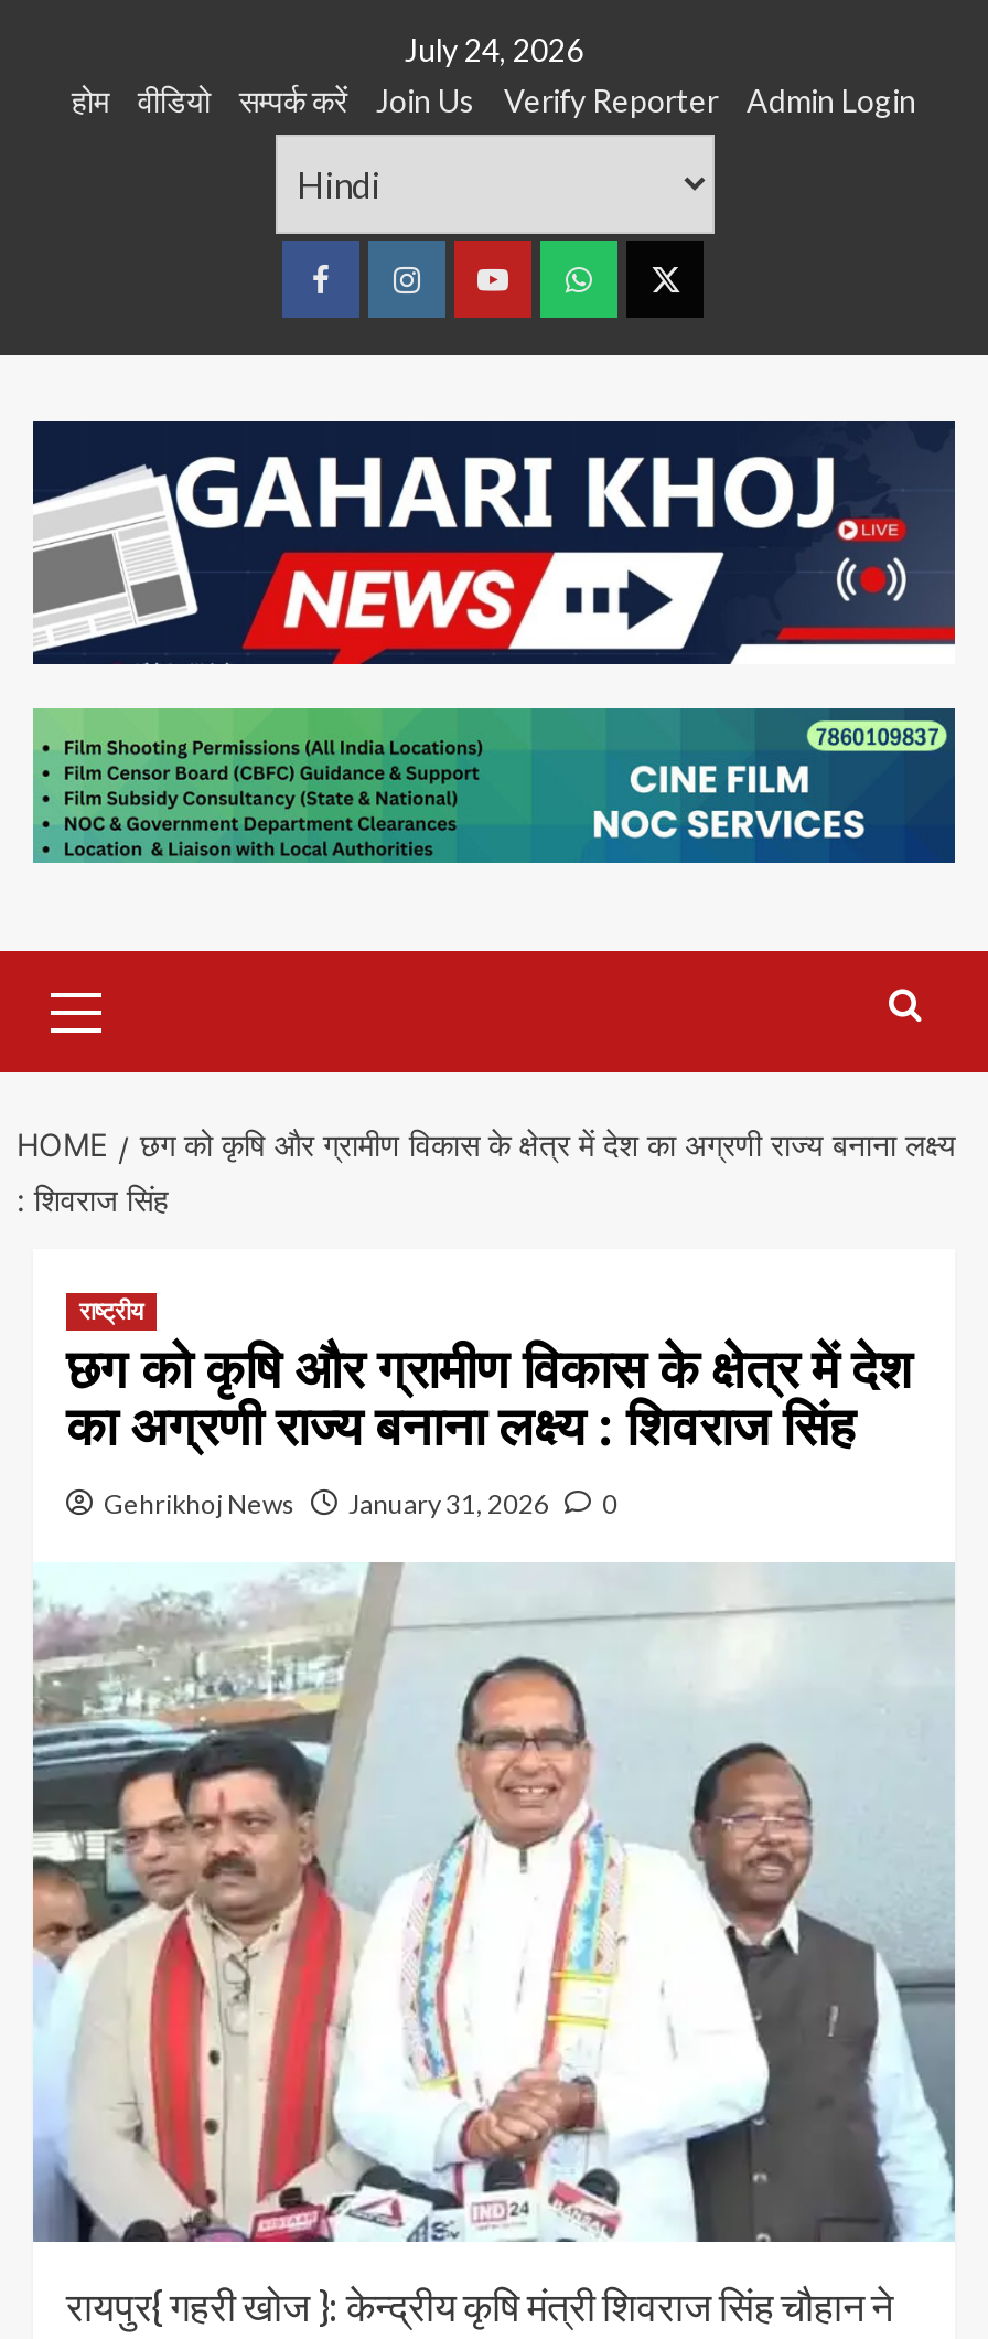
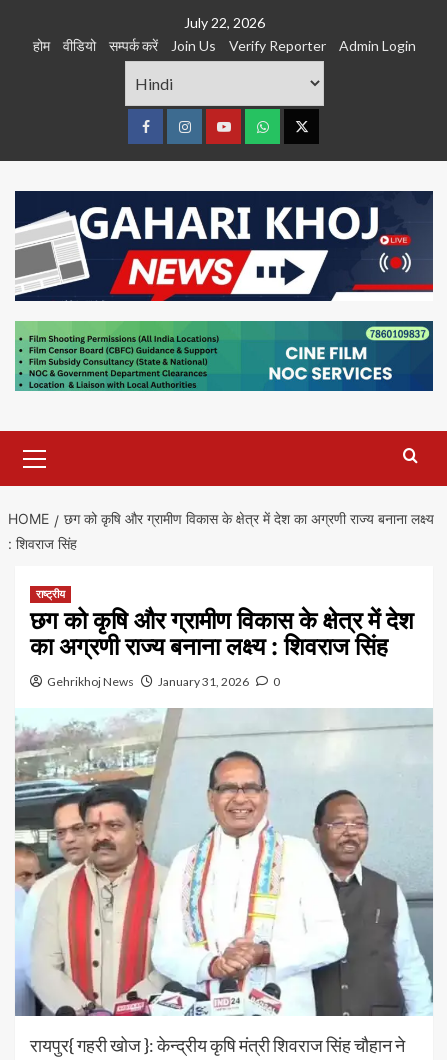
[405,31,583,68] July 24, 2026 -> [183,14,264,31] July 22, 2026

